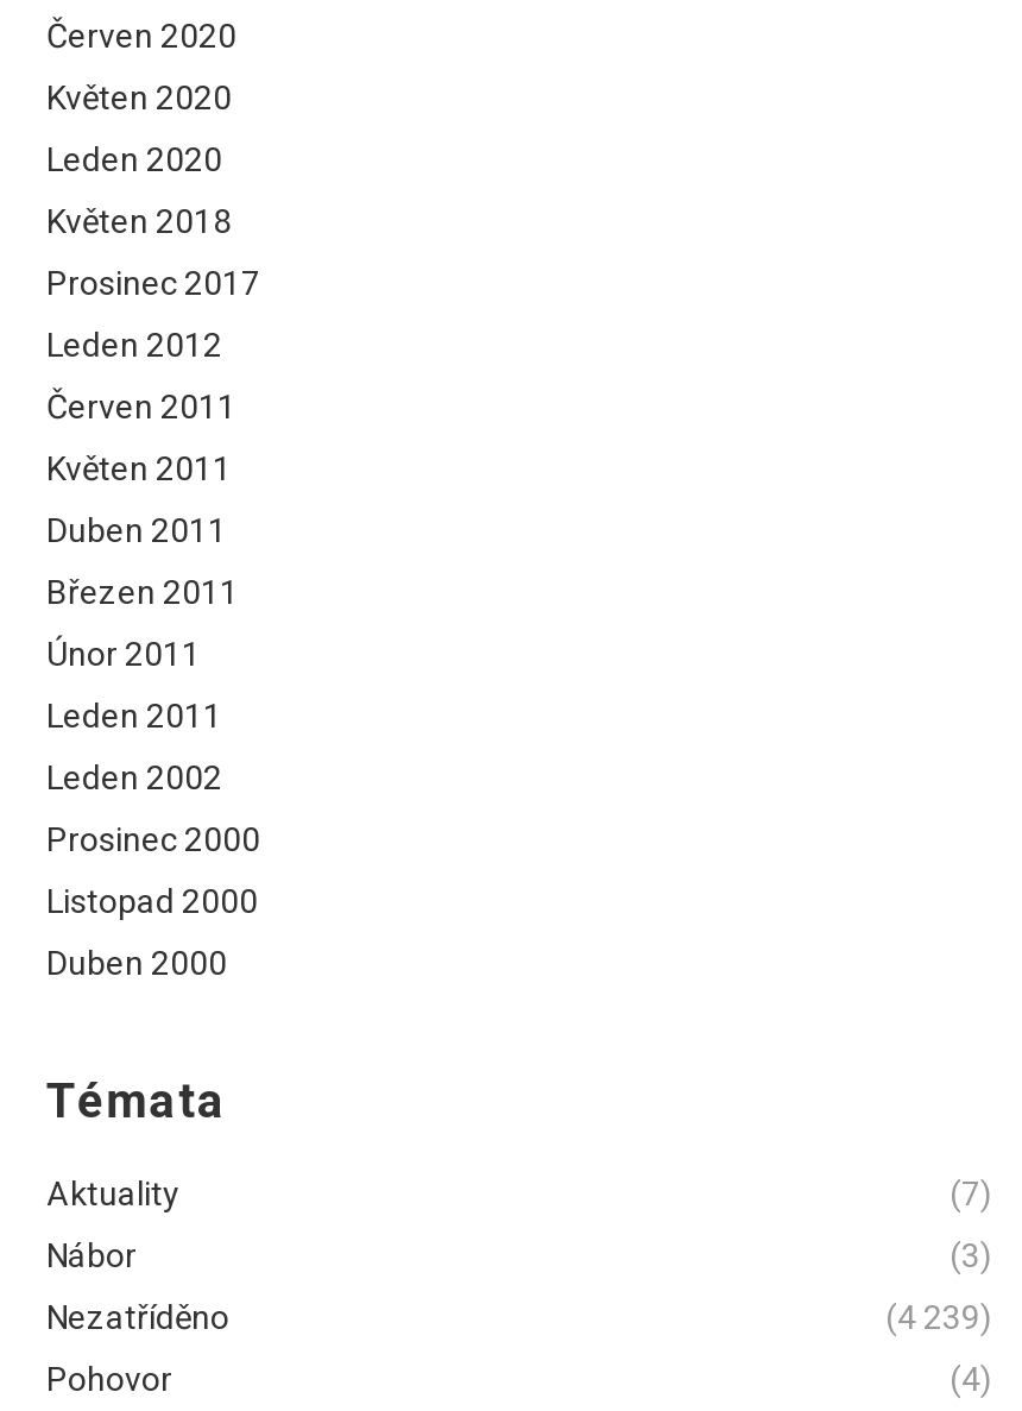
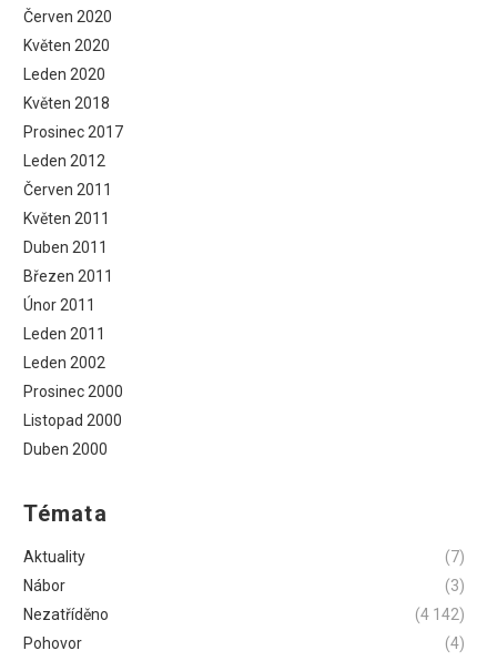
[885,1298,992,1336] (4 239) -> [415,606,465,623] (4 142)

